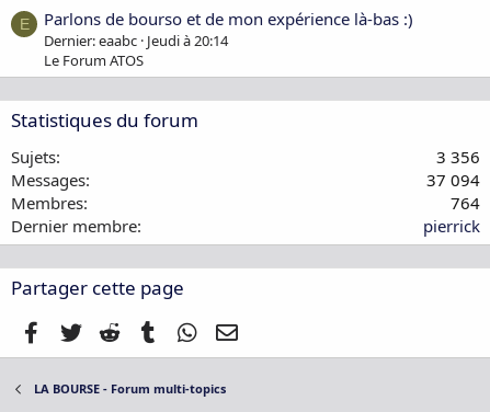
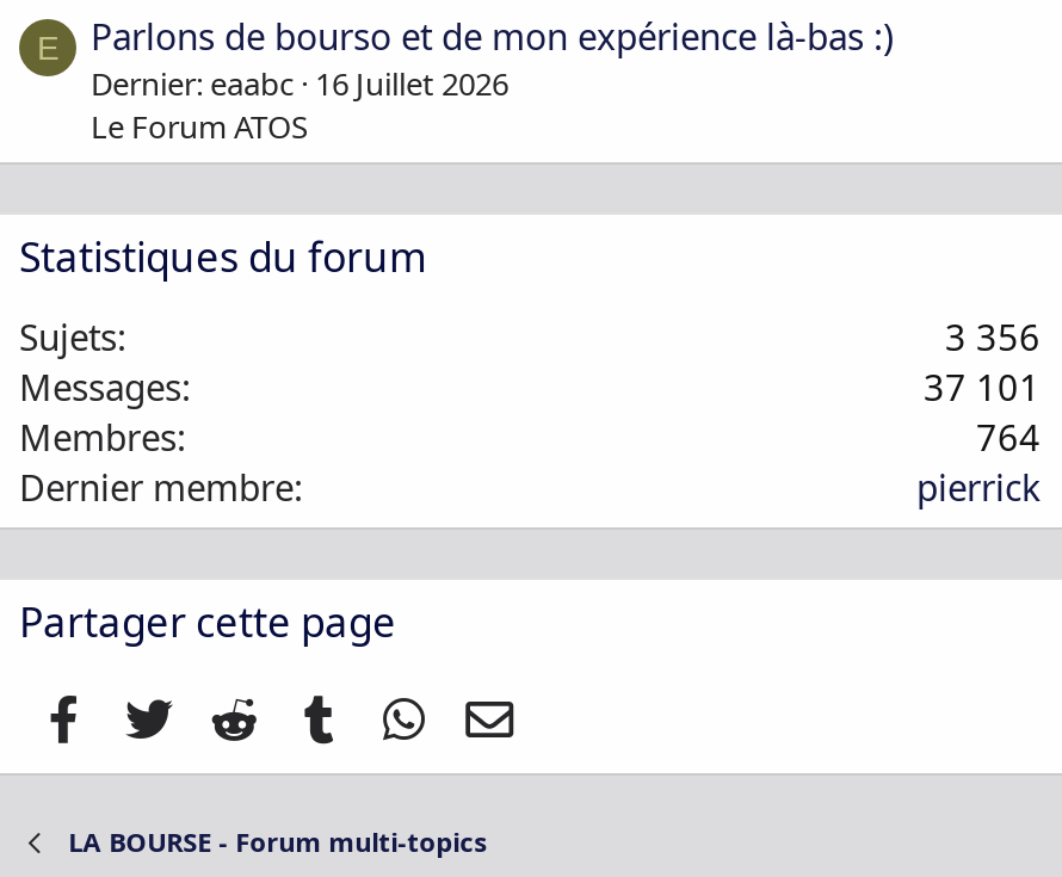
[44,31,228,50] Dernier: eaabc Jeudi à 20:14 -> [91,62,508,105] Dernier: eaabc 16 Juillet 2026
[426,169,480,191] 37 094 -> [924,363,1041,410] 37 101

